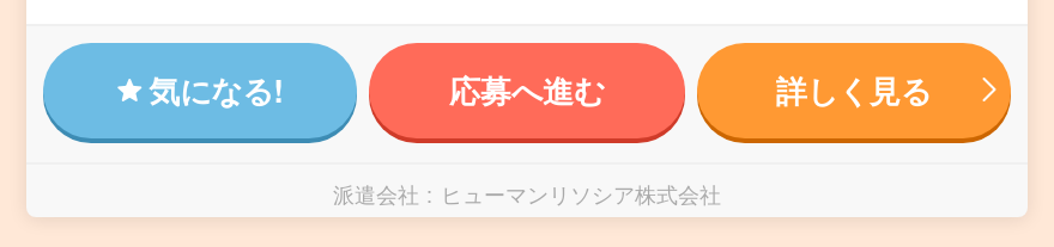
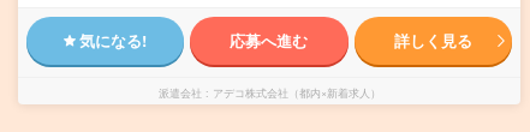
[441,179,721,210] ヒューマンリソシア株式会社 -> [212,85,380,101] アデコ株式会社（都内×新着求人）

